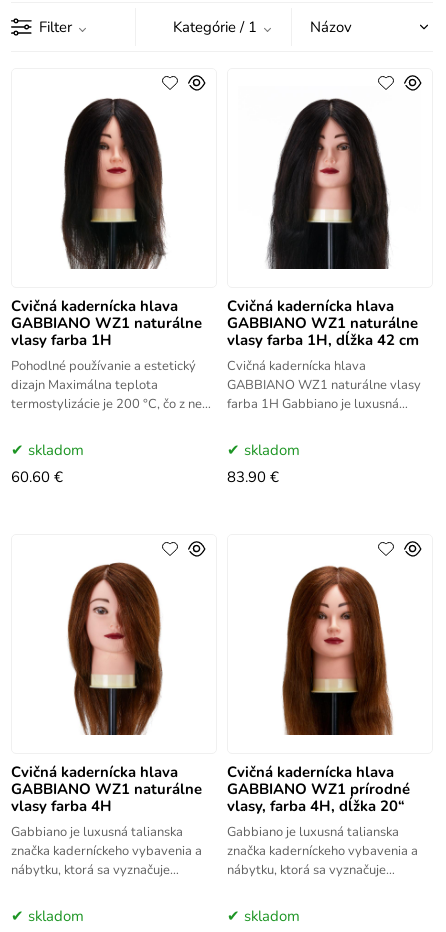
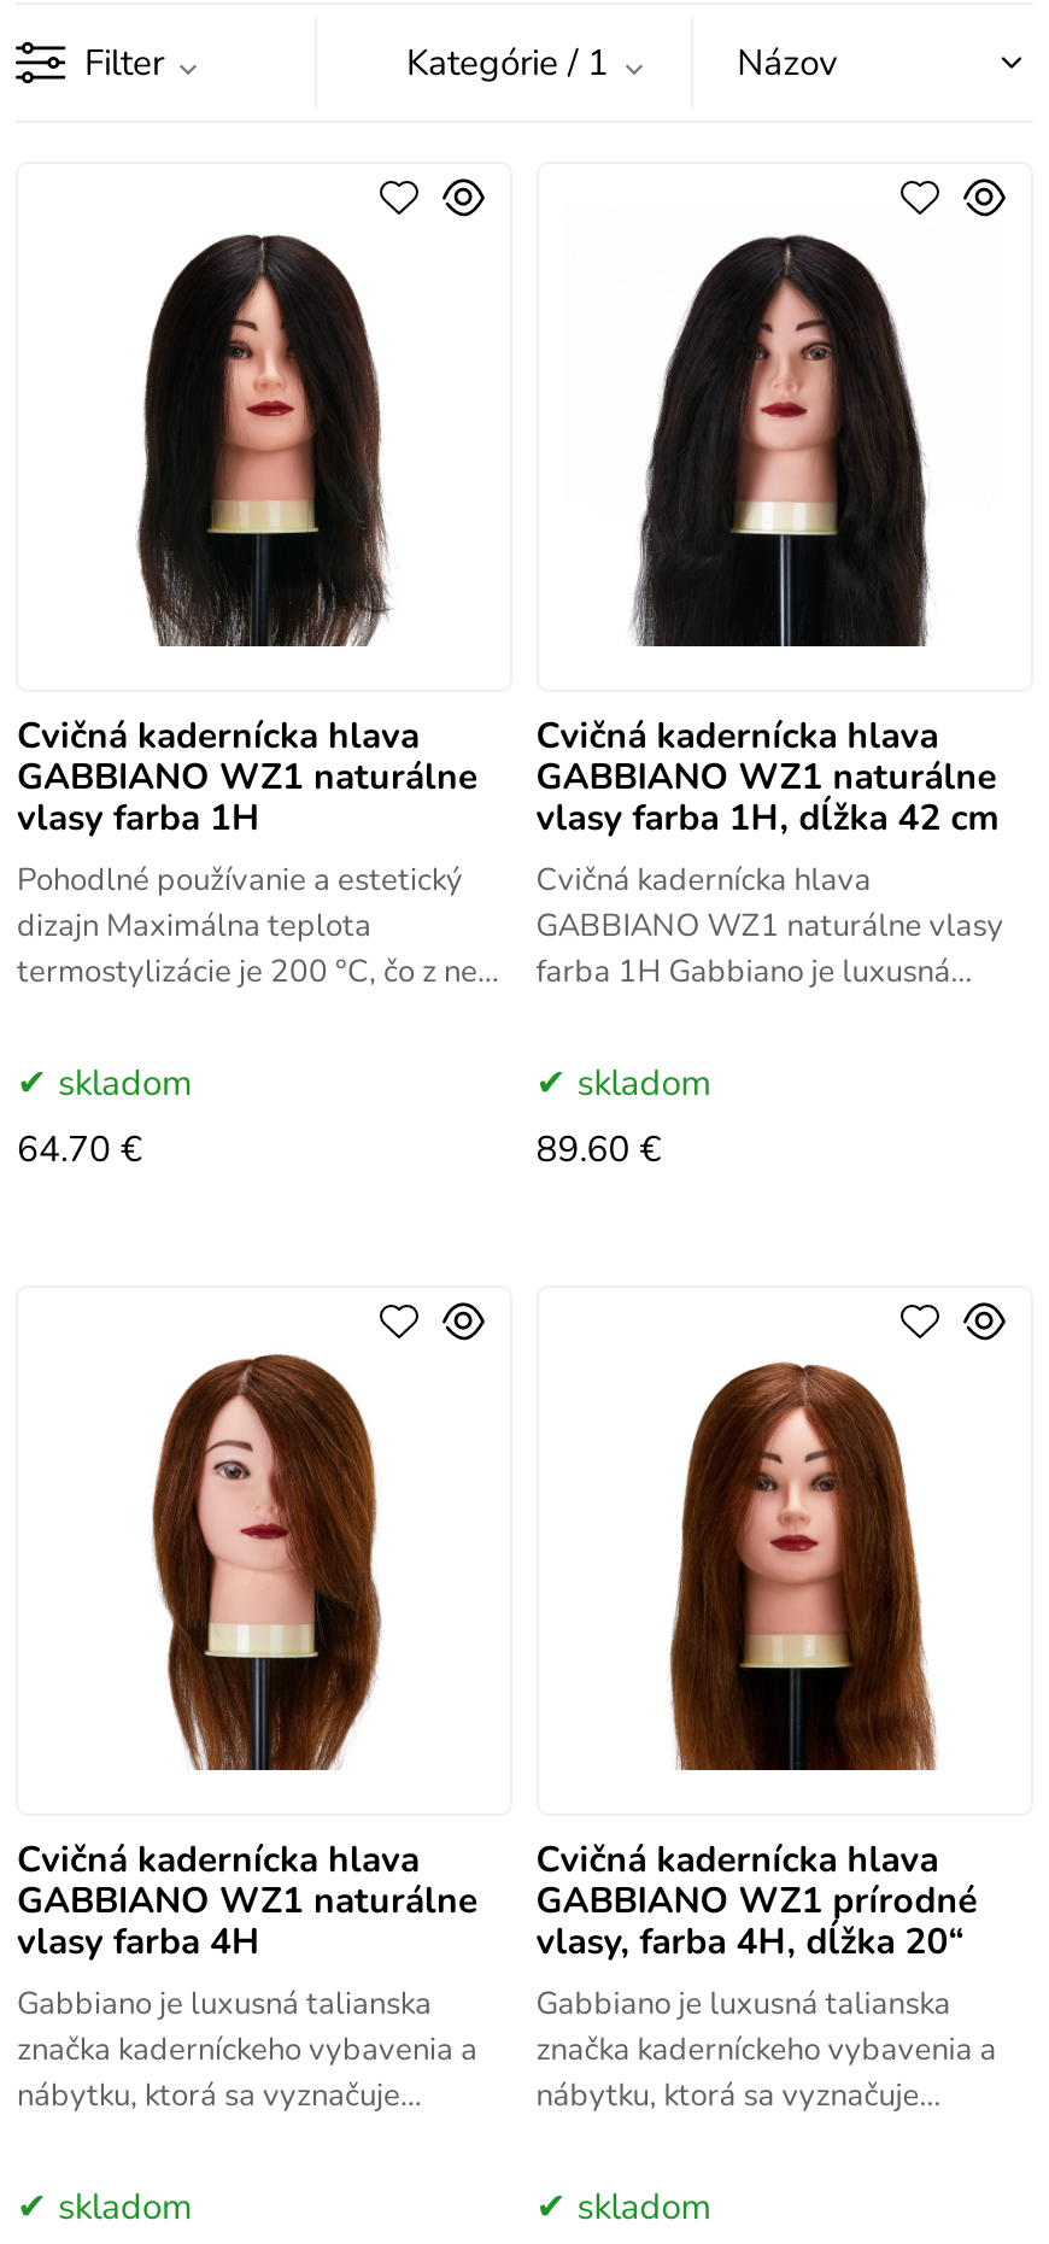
[11,468,63,488] 60.60 € -> [17,1126,142,1174] 64.70 €
[227,468,279,488] 83.90 € -> [536,1126,661,1174] 89.60 €

